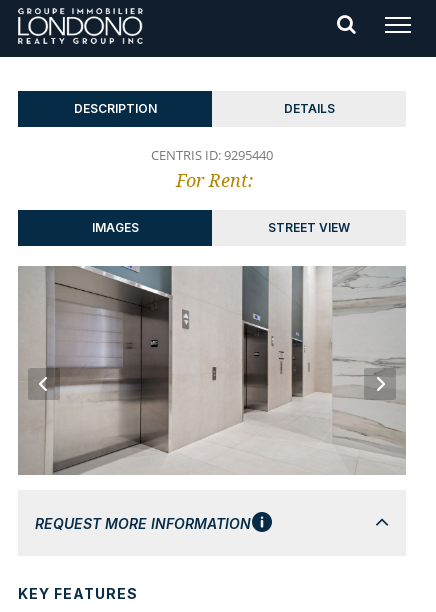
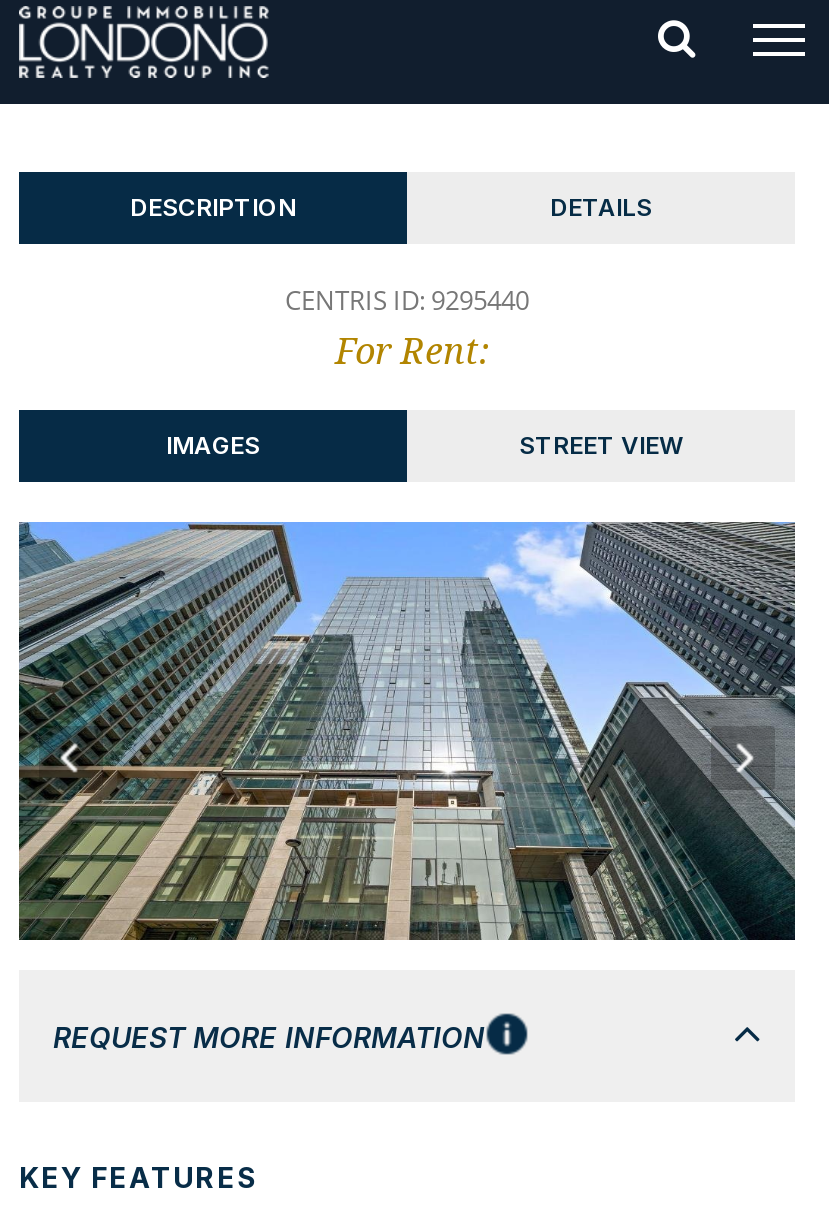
[18,265,406,475] [image] -> [19,520,797,942] [image]

